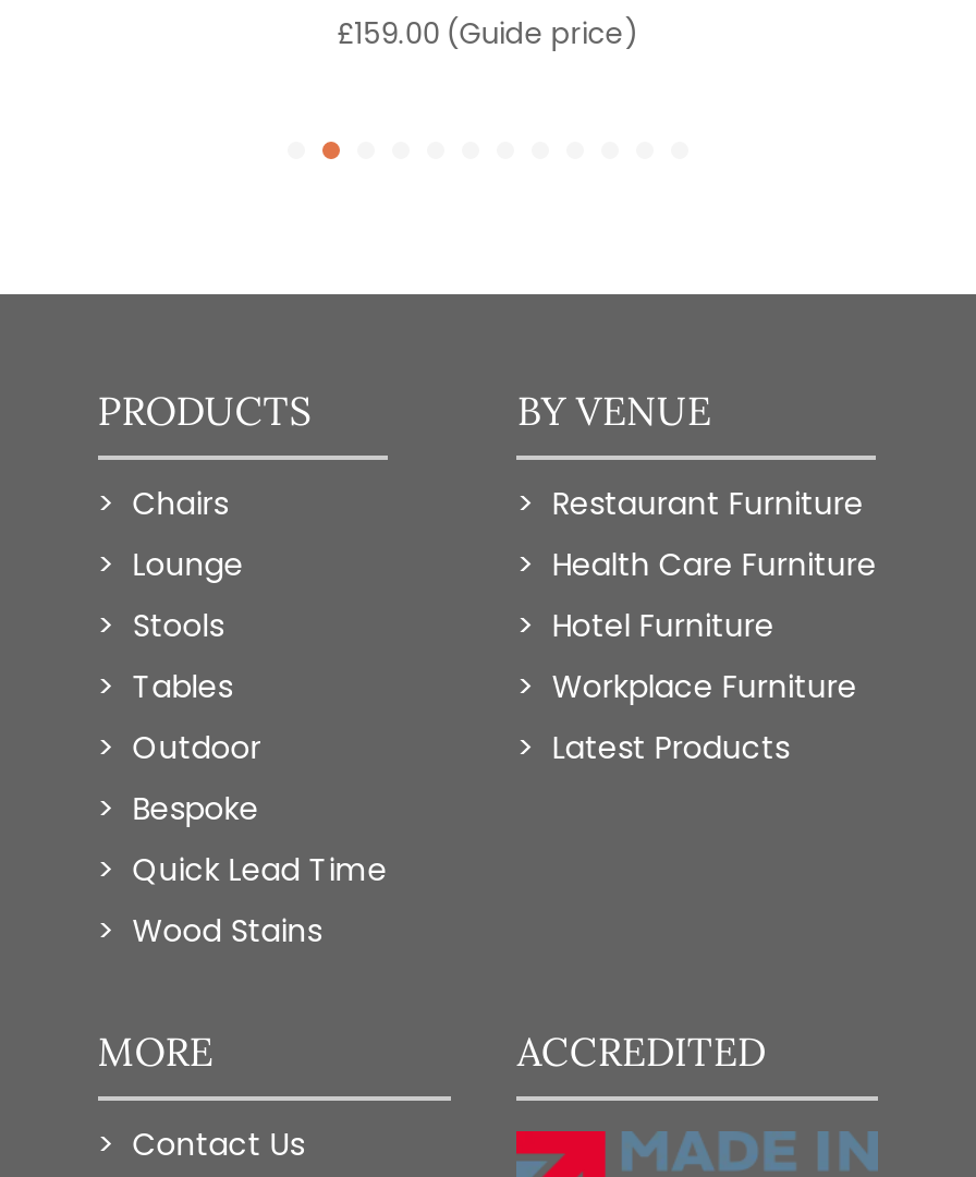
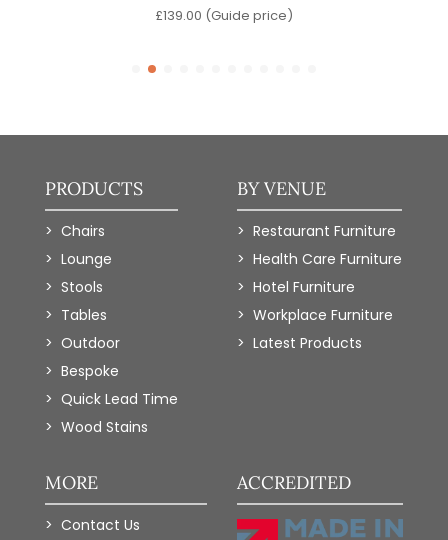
[337,12,638,54] £159.00 (Guide price) -> [155,6,293,25] £139.00 (Guide price)

